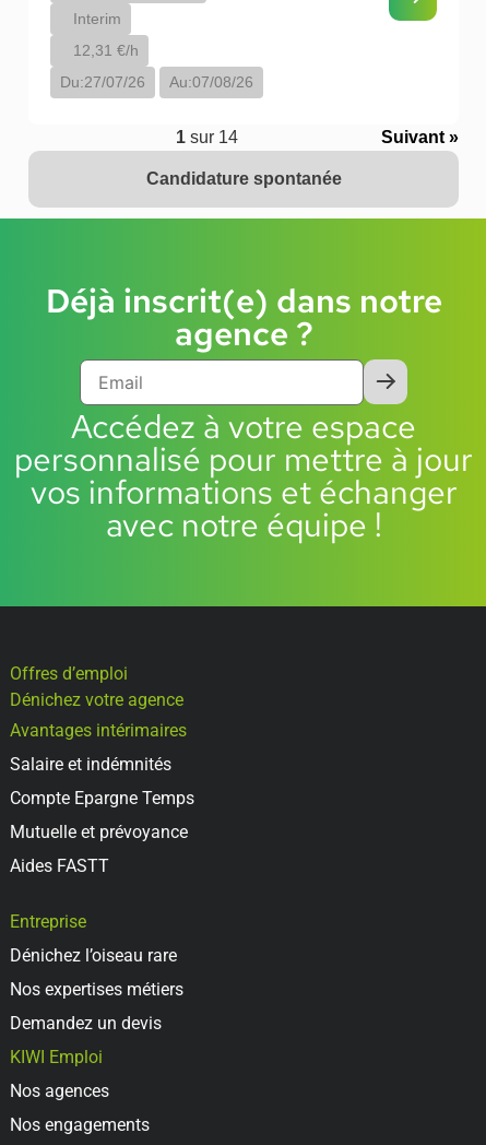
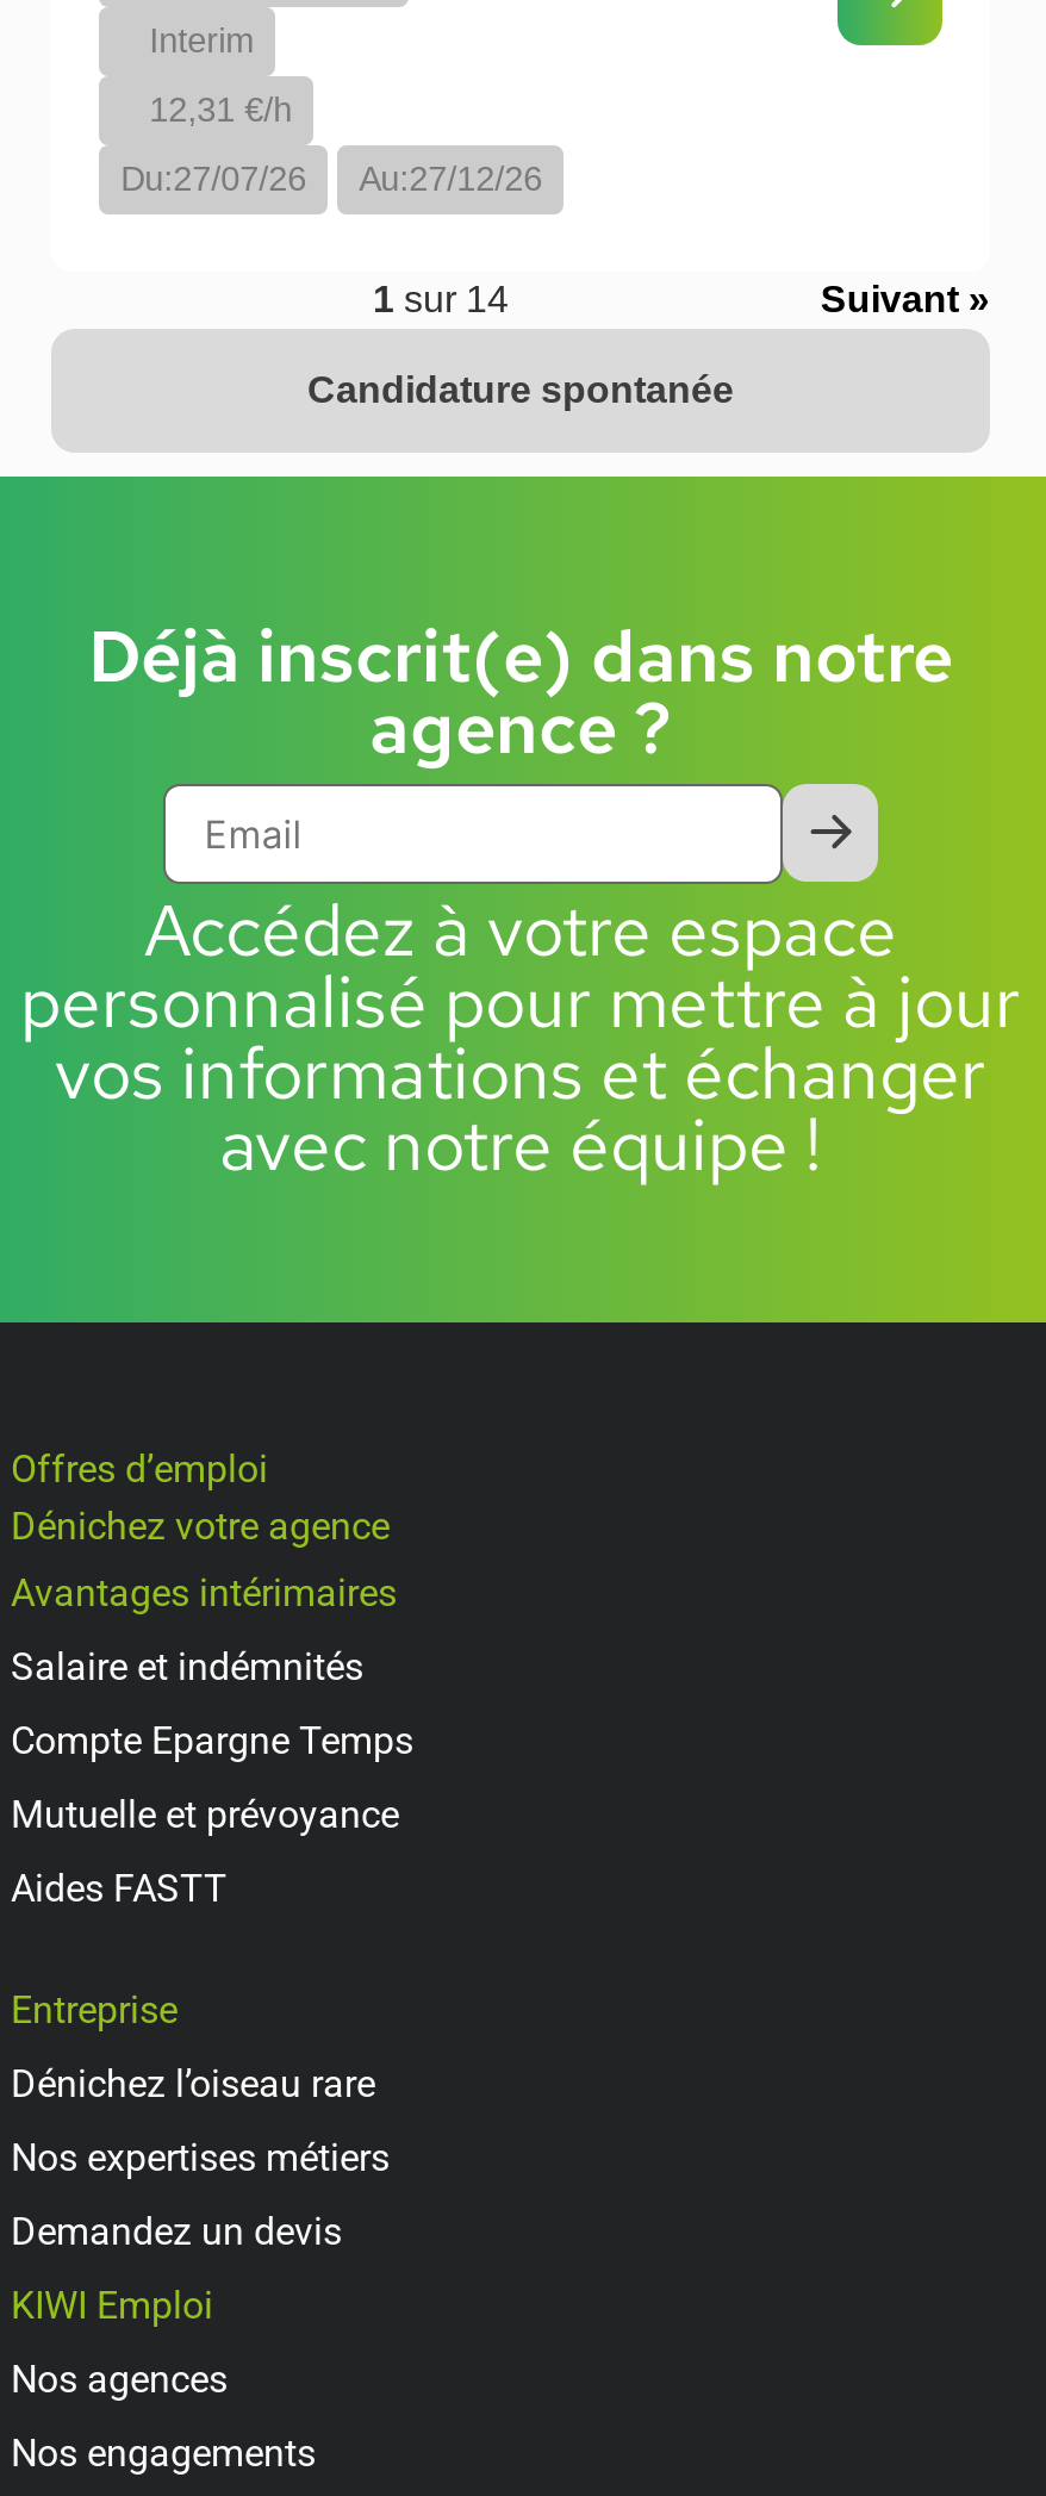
[60,73,253,91] Du:27/07/26 Au:07/08/26 -> [121,160,542,198] Du:27/07/26 Au:27/12/26

